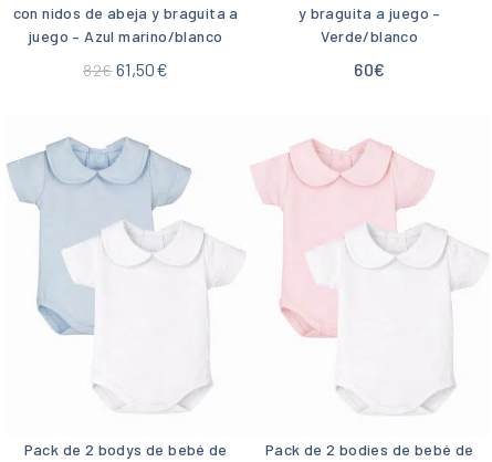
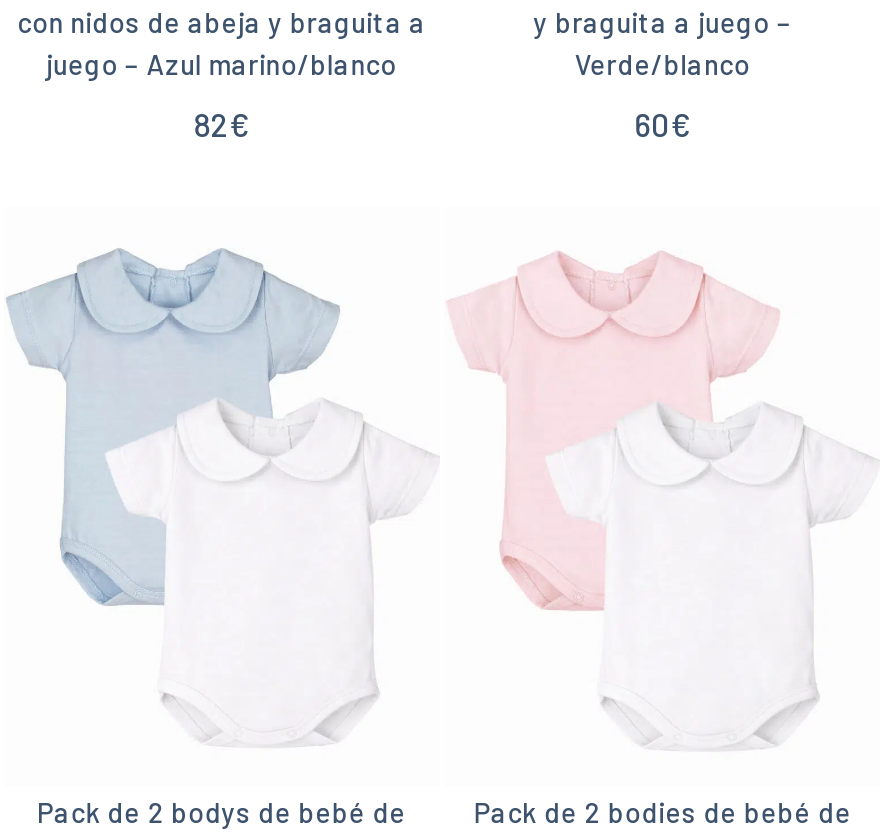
[83,58,168,79] 82€ 61,50€ -> [193,106,250,144] 82€

